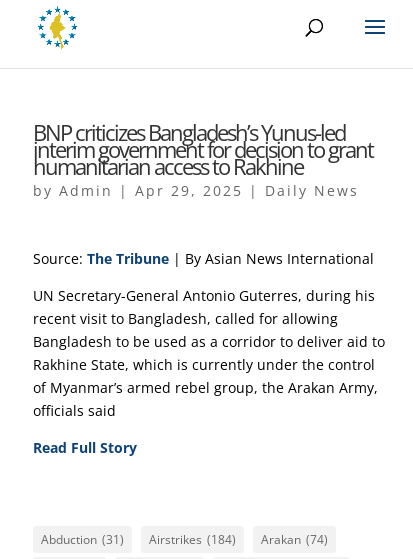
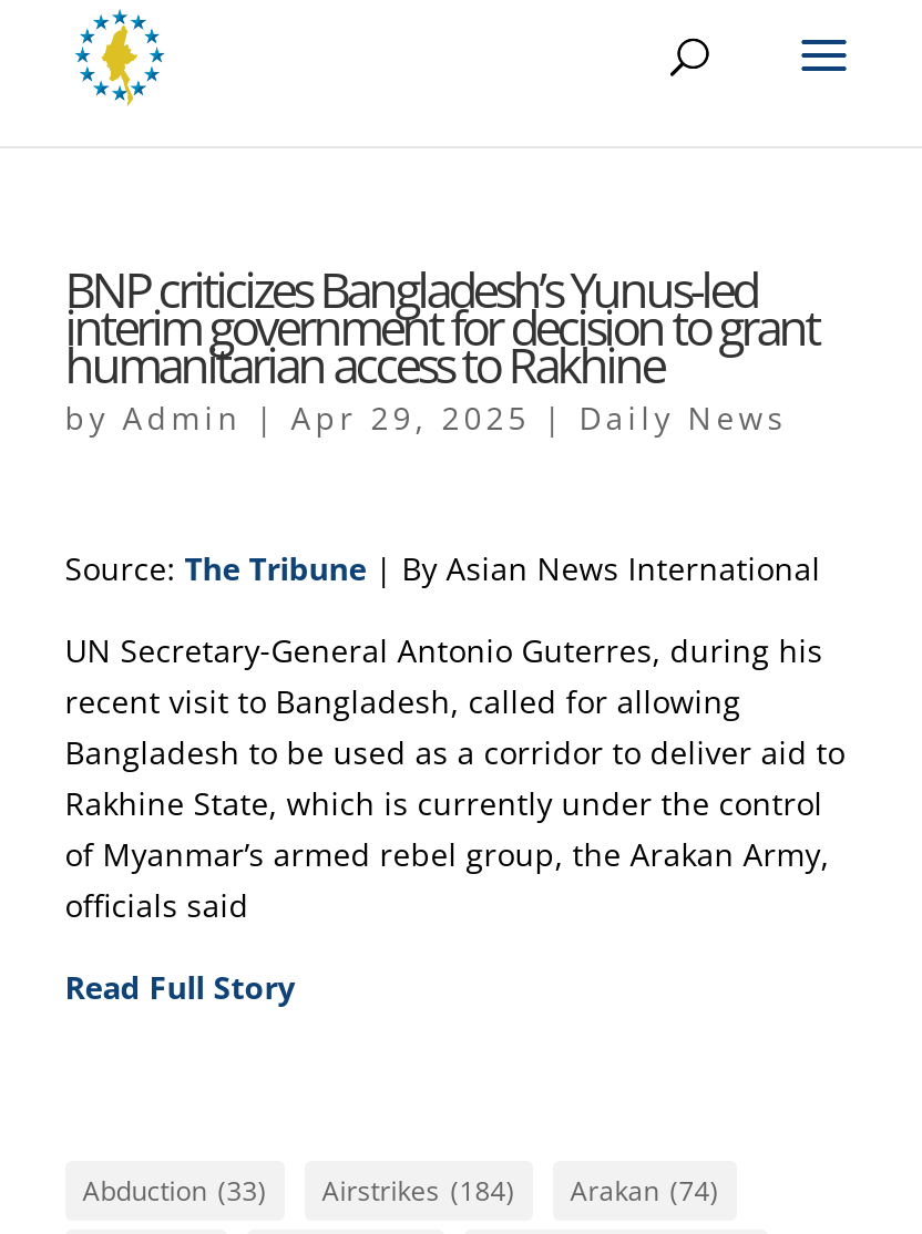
[41,531,328,548] Abduction (31) Airstrikes (184) Arakan (74) -> [83,1172,719,1210] Abduction (33) Airstrikes (184) Arakan (74)

